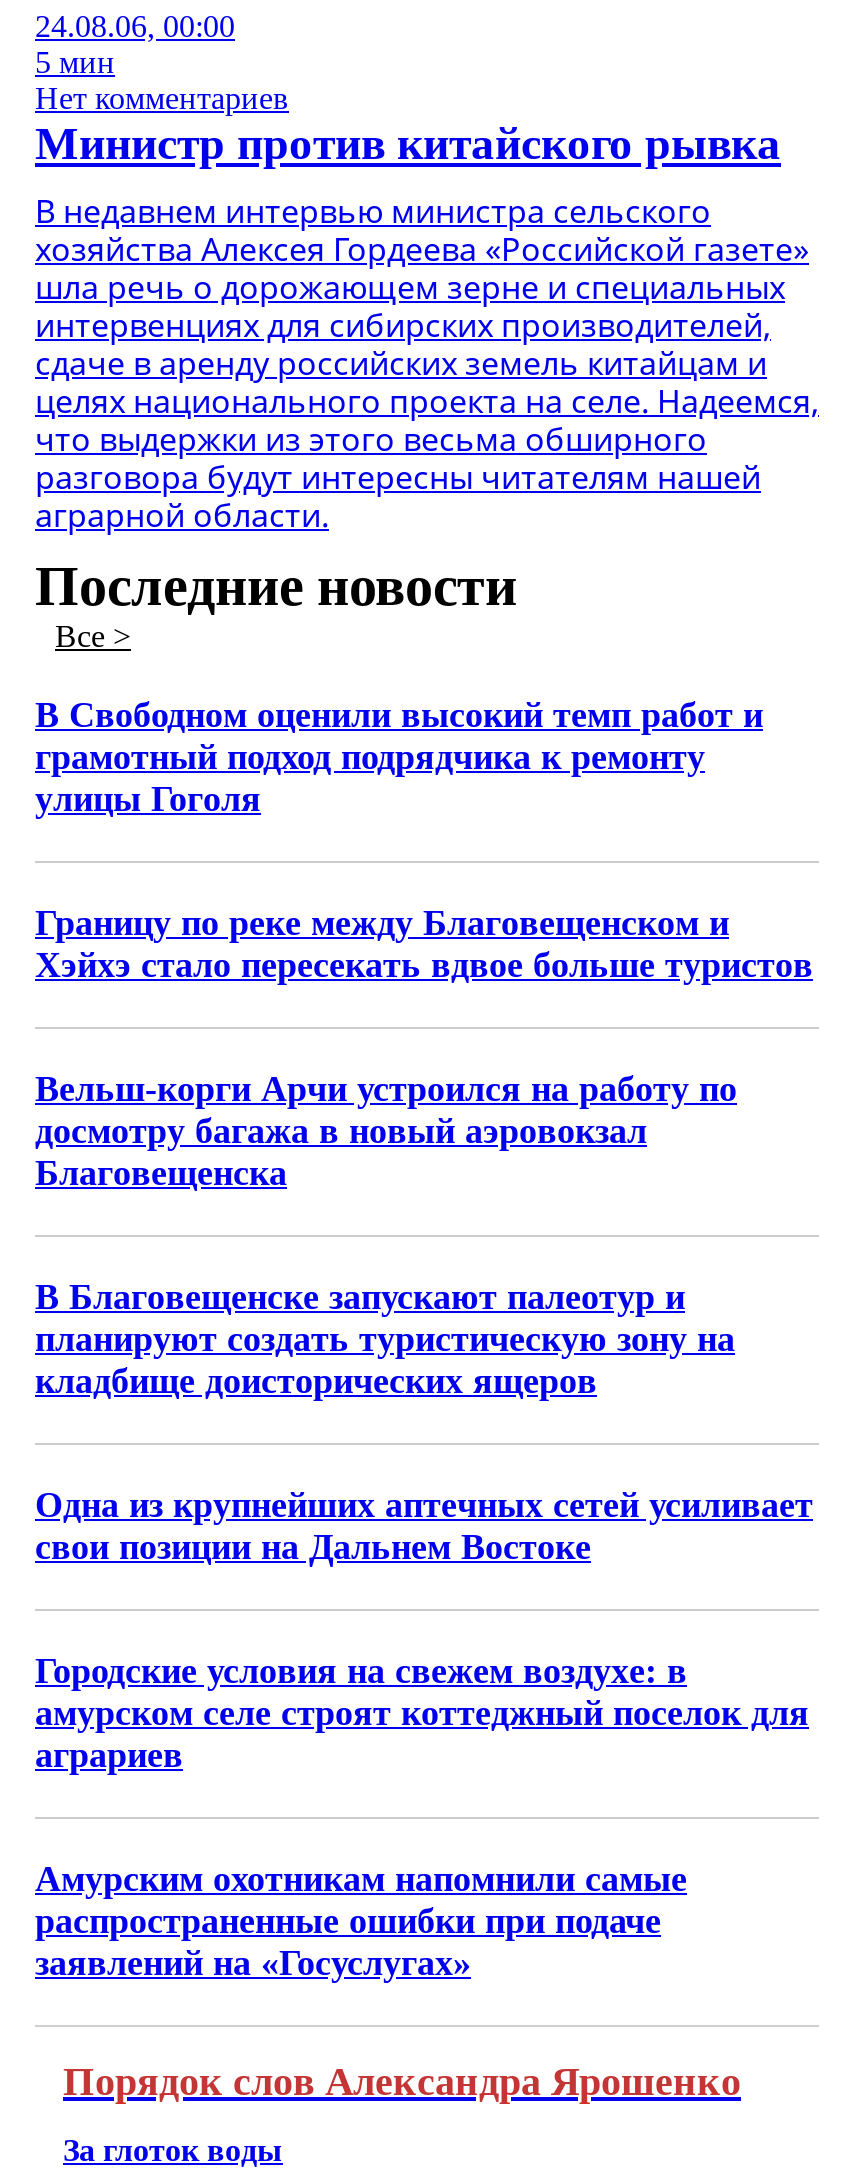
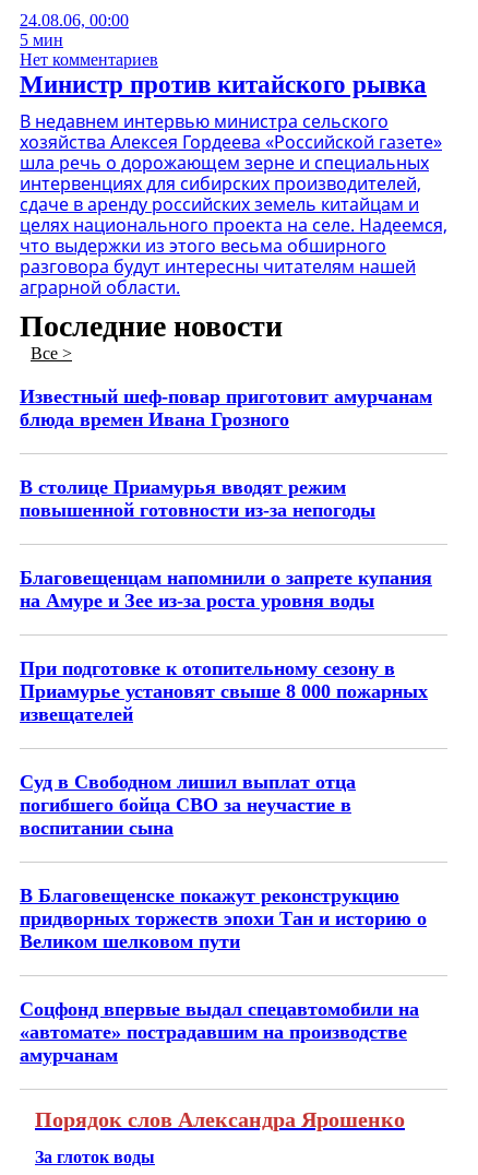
[35,696,763,820] В Свободном оценили высокий темп работ и | грамотный подход подрядчика к ремонту | улицы Гоголя -> [20,386,432,431] Известный шеф-повар приготовит амурчанам | блюда времен Ивана Грозного
[35,904,813,986] Границу по реке между Благовещенском и | Хэйхэ стало пересекать вдвое больше туристов -> [20,476,375,521] В столице Приамурья вводят режим | повышенной готовности из-за непогоды
[35,1070,737,1194] Вельш-корги Арчи устроился на работу по | досмотру багажа в новый аэровокзал | Благовещенска -> [20,567,432,612] Благовещенцам напомнили о запрете купания | на Амуре и Зее из-за роста уровня воды
[35,1278,735,1402] В Благовещенске запускают палеотур и | планируют создать туристическую зону на | кладбище доисторических ящеров -> [20,658,428,725] При подготовке к отопительному сезону в | Приамурье установят свыше 8 000 пожарных | извещателей
[35,1486,813,1568] Одна из крупнейших аптечных сетей усиливает | свои позиции на Дальнем Востоке -> [20,771,356,839] Суд в Свободном лишил выплат отца | погибшего бойца СВО за неучастие в | воспитании сына
[35,1652,809,1776] Городские условия на свежем воздухе: в | амурском селе строят коттеджный поселок для | аграриев -> [20,885,427,953] В Благовещенске покажут реконструкцию | придворных торжеств эпохи Тан и историю о | Великом шелковом пути
[35,1860,687,1984] Амурским охотникам напомнили самые | распространенные ошибки при подаче | заявлений на «Госуслугах» -> [20,998,419,1066] Соцфонд впервые выдал спецавтомобили на | «автомате» пострадавшим на производстве | амурчанам

